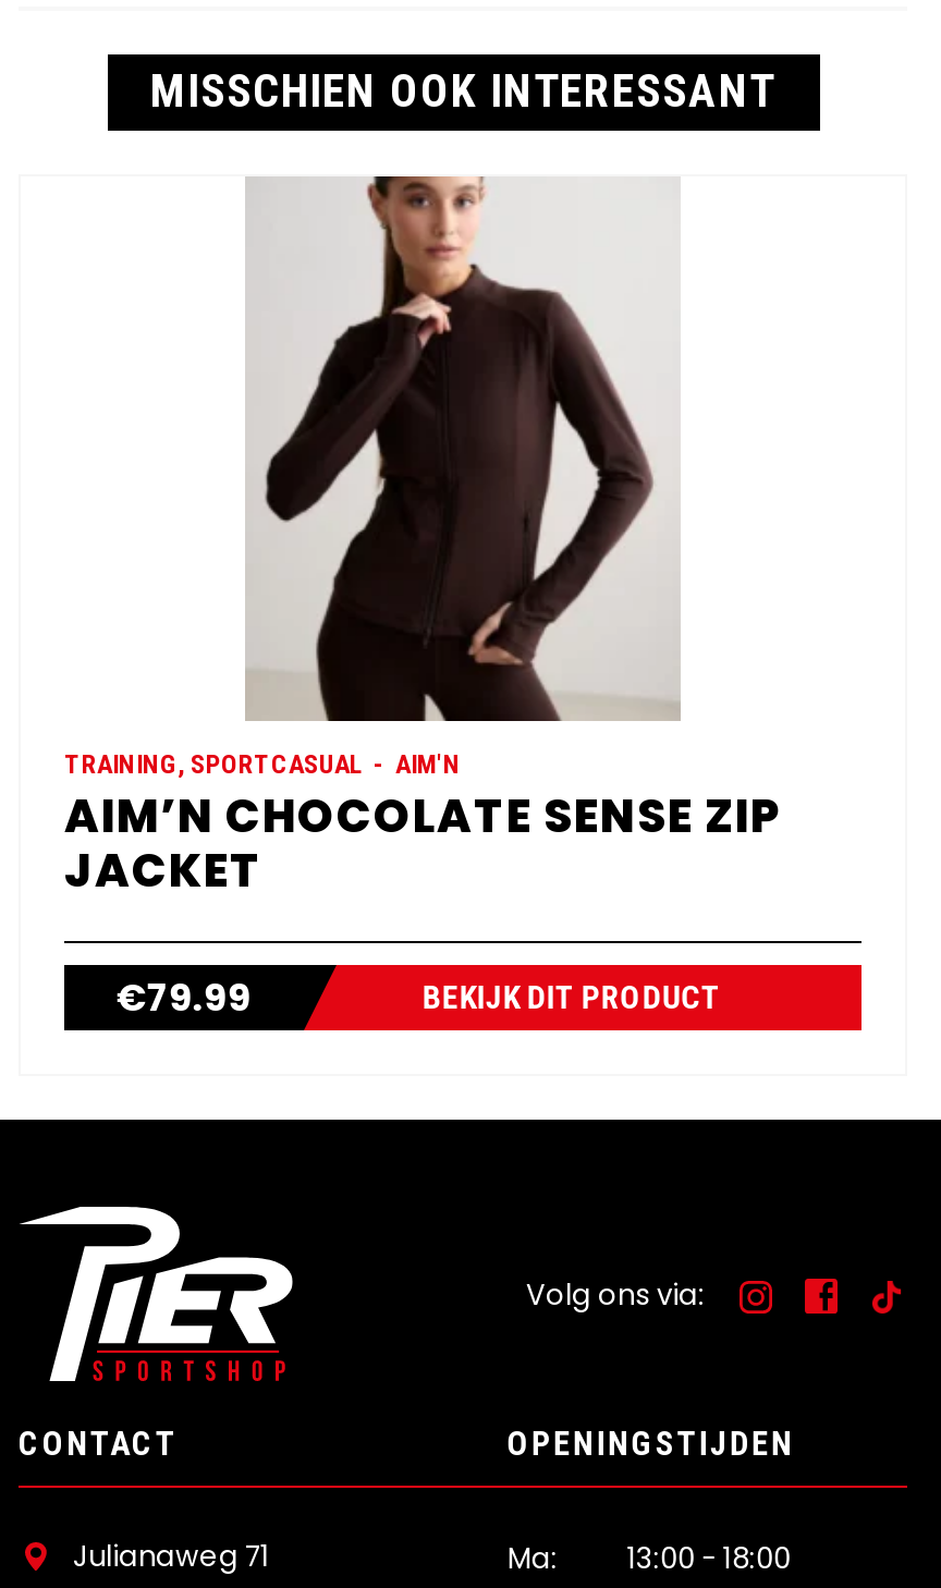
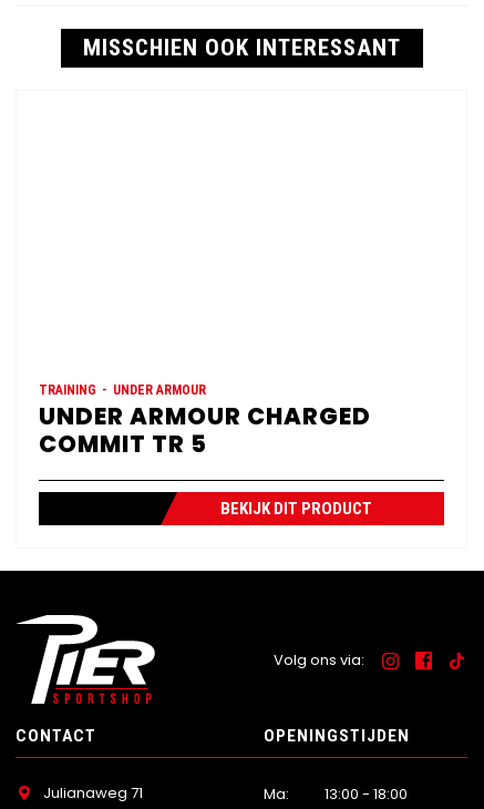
[245,174,681,723] [image] -> none
[64,749,783,1024] TRAINING, SPORTCASUAL | AIM'N | AIM’N CHOCOLATE SENSE ZIP | JACKET | €79.99 -> [39,382,371,460] TRAINING | UNDER ARMOUR | UNDER ARMOUR CHARGED | COMMIT TR 5

